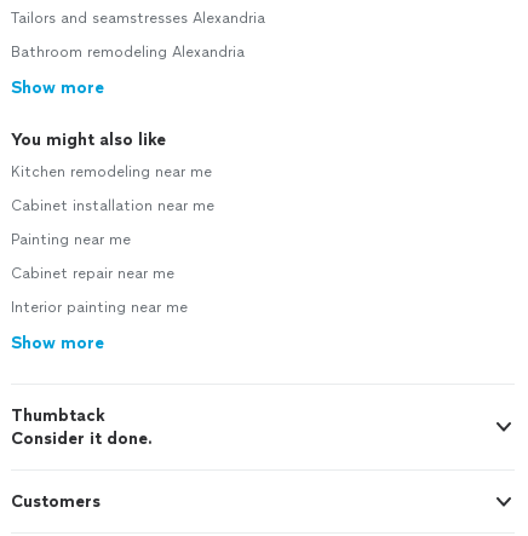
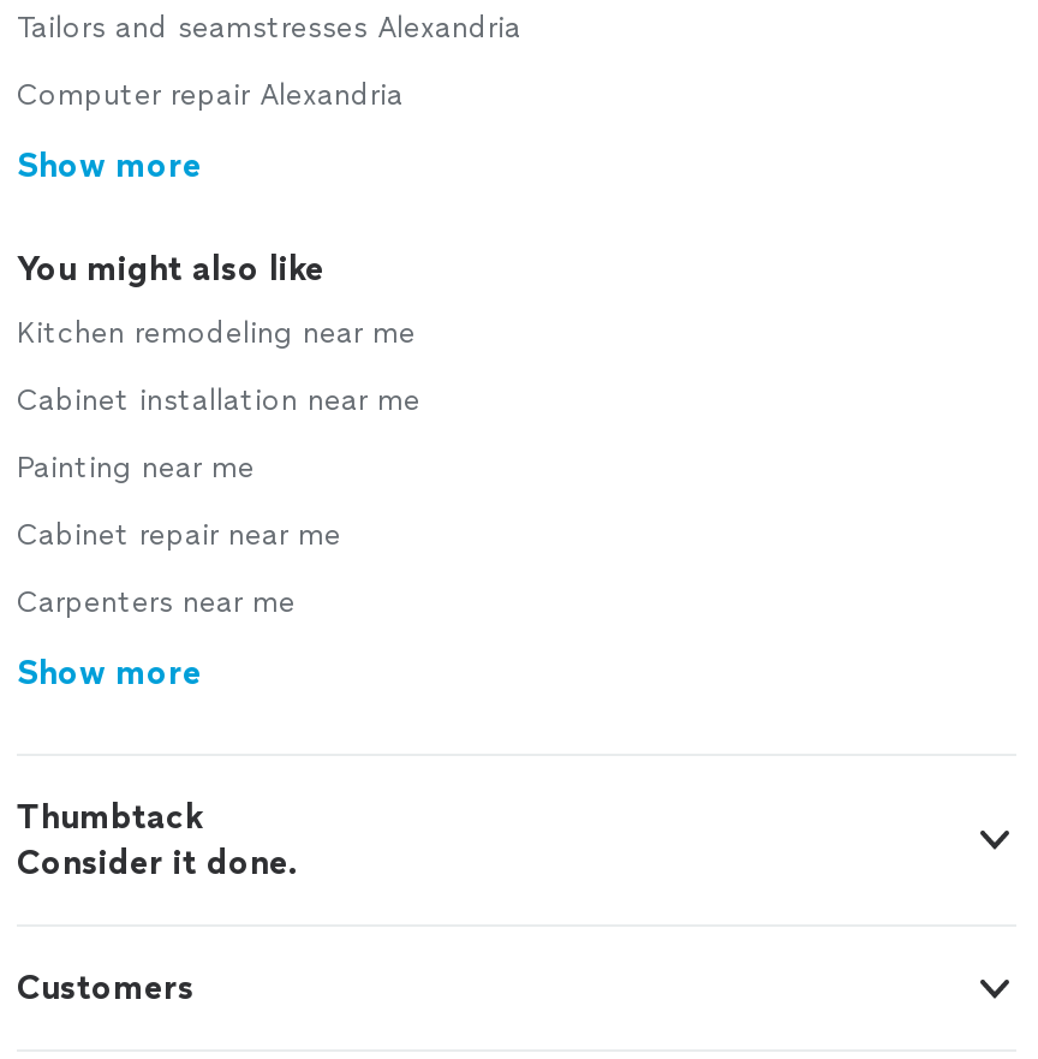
[11,44,245,60] Bathroom remodeling Alexandria -> [17,78,404,112] Computer repair Alexandria
[11,299,188,316] Interior painting near me -> [17,585,296,619] Carpenters near me

